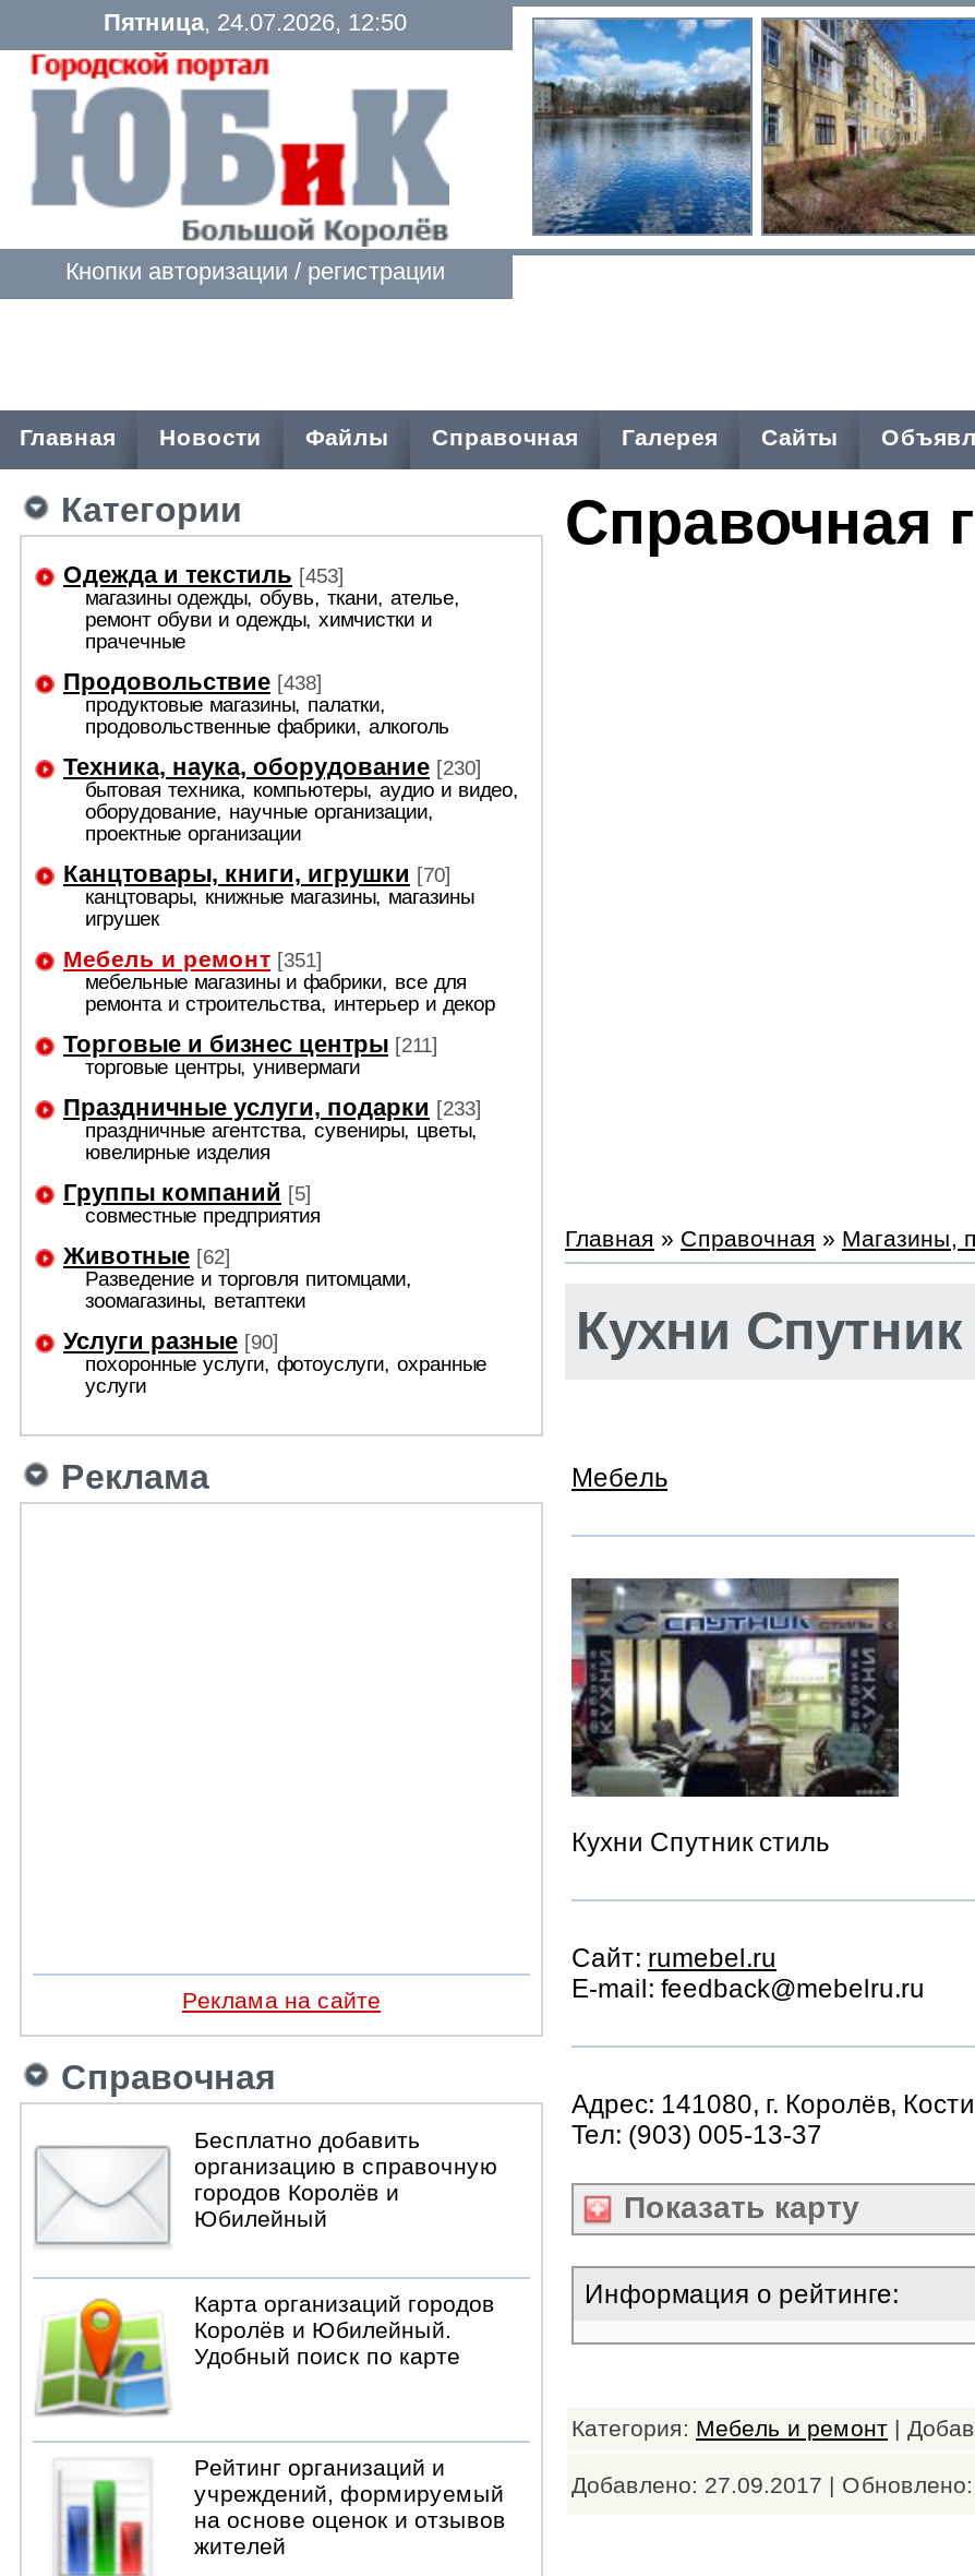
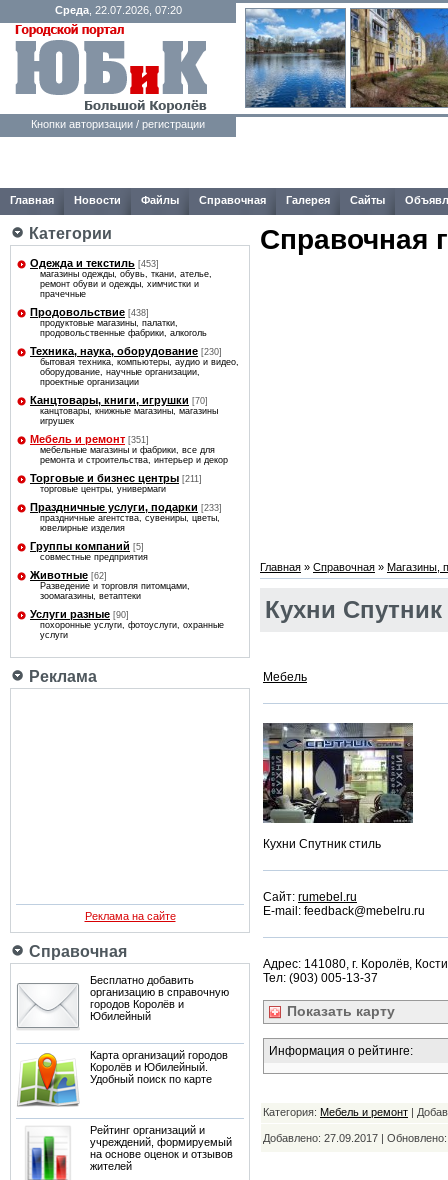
[104,9,407,35] Пятница, 24.07.2026, 12:50 -> [54,4,181,16] Среда, 22.07.2026, 07:20

